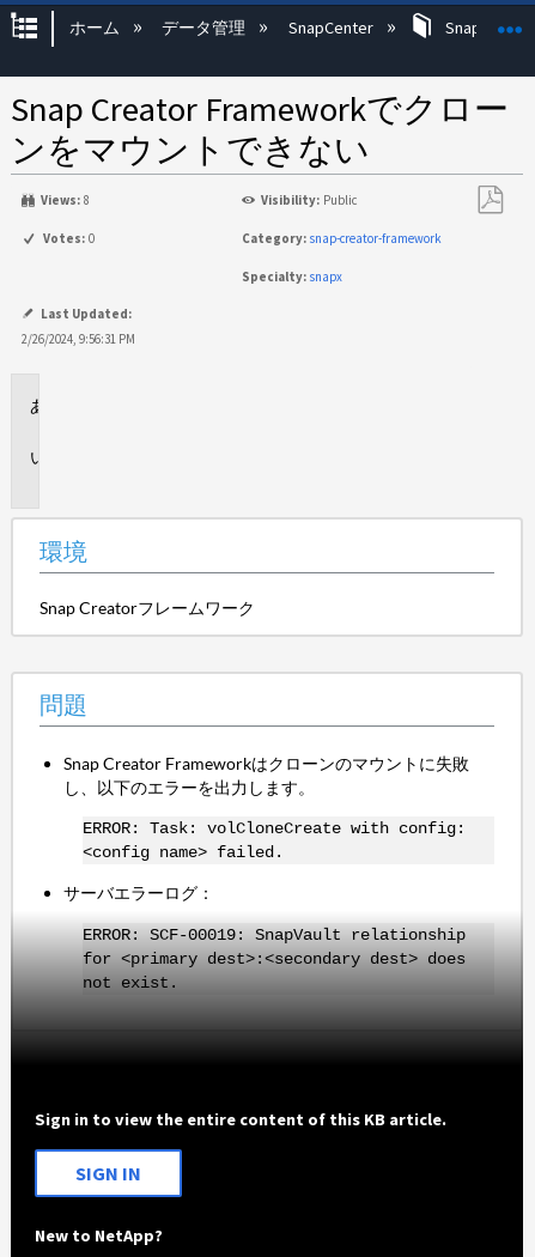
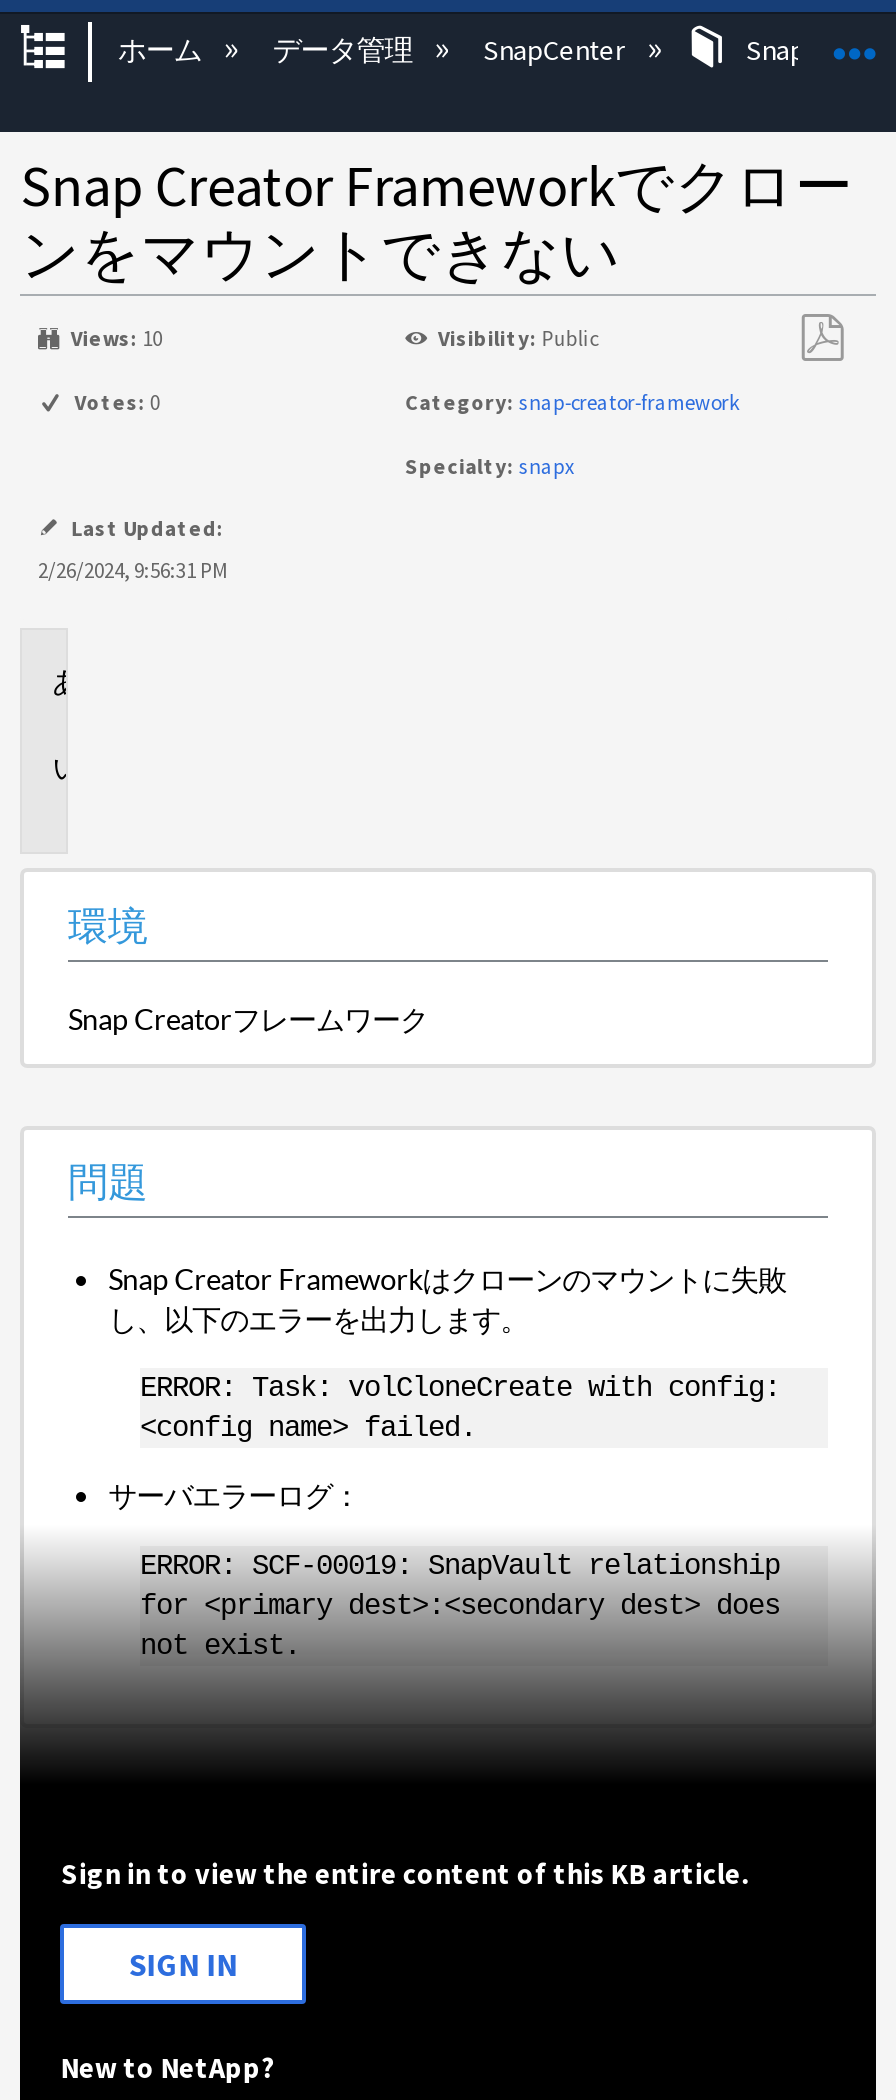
[41,192,90,208] Views: 8 -> [71,324,162,352] Views: 10

